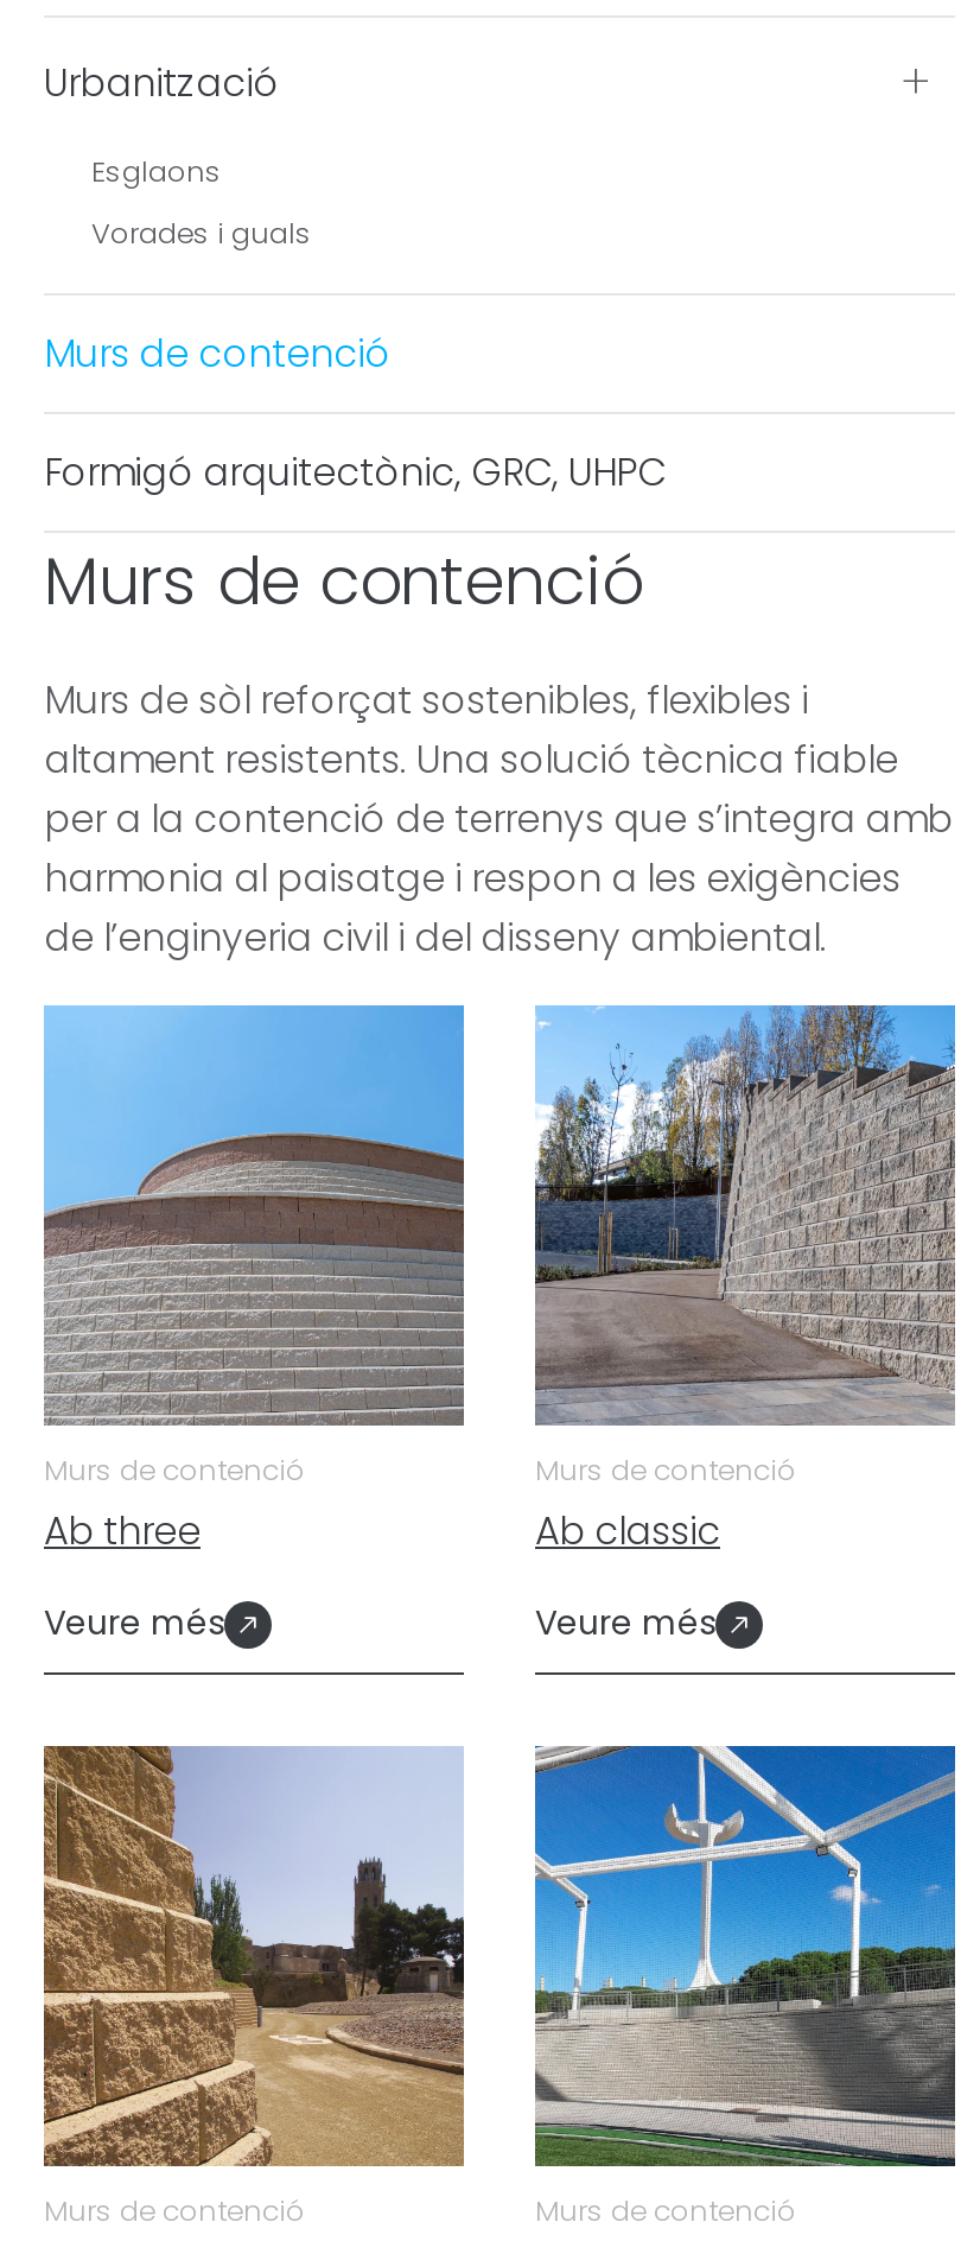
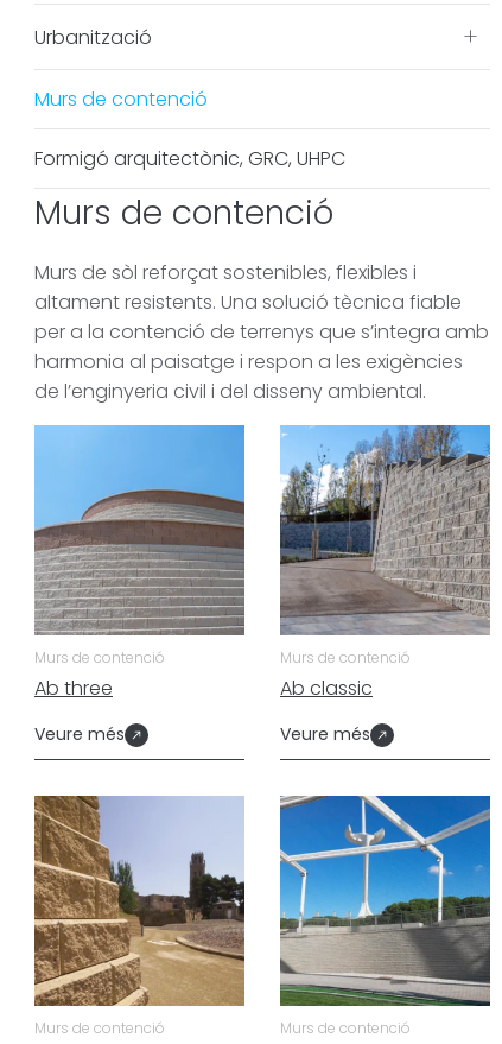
[91,151,312,253] Esglaons | Vorades i guals -> none

